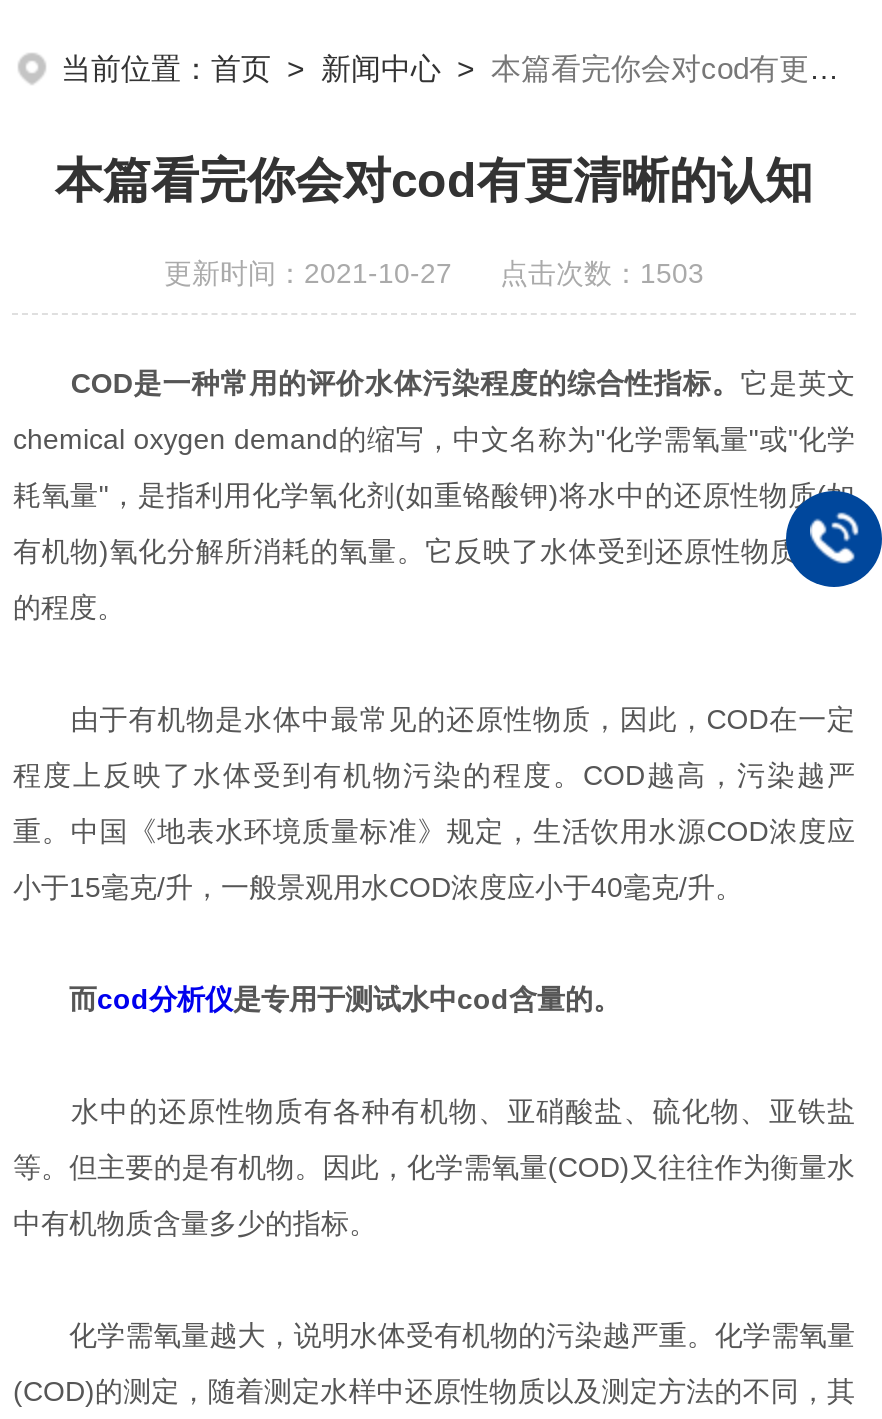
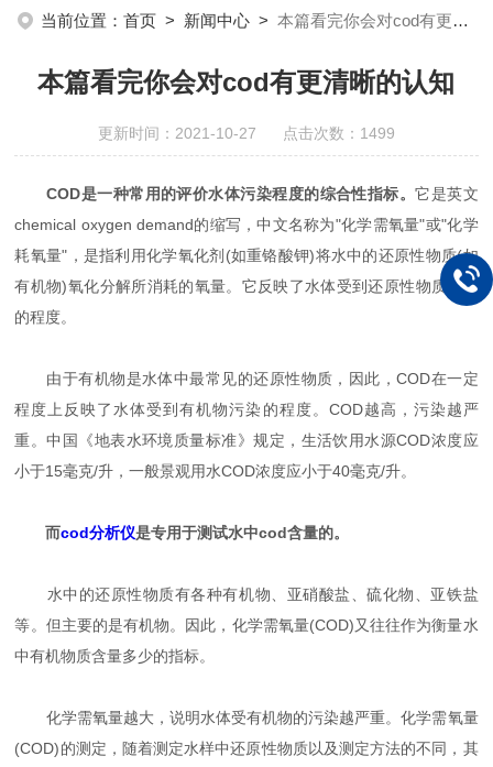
[164,257,704,289] 更新时间：2021-10-27 点击次数：1503 -> [98,124,395,142] 更新时间：2021-10-27 点击次数：1499

